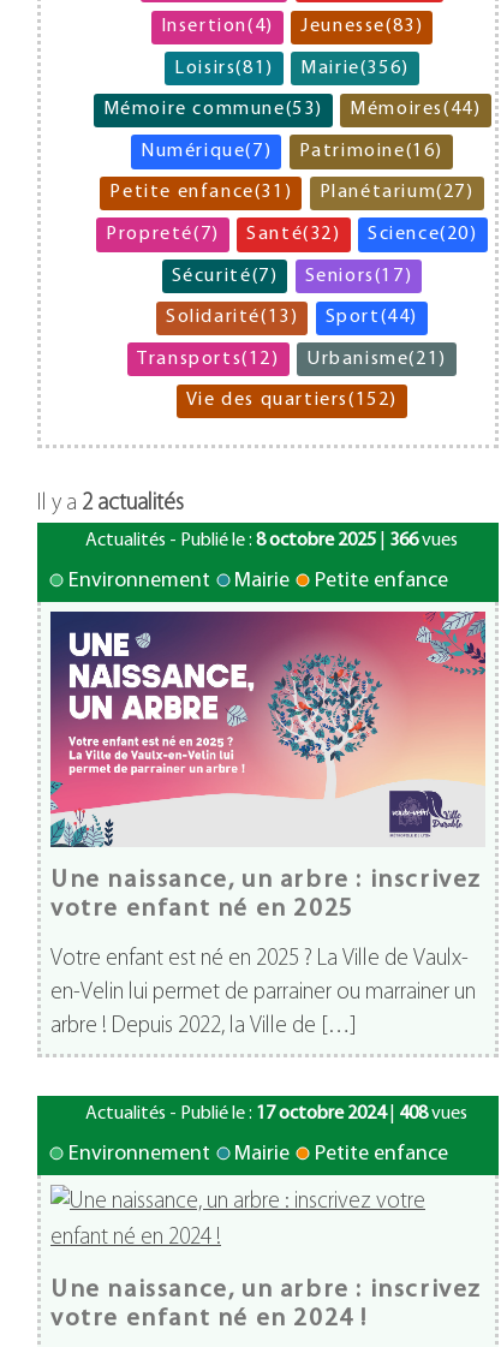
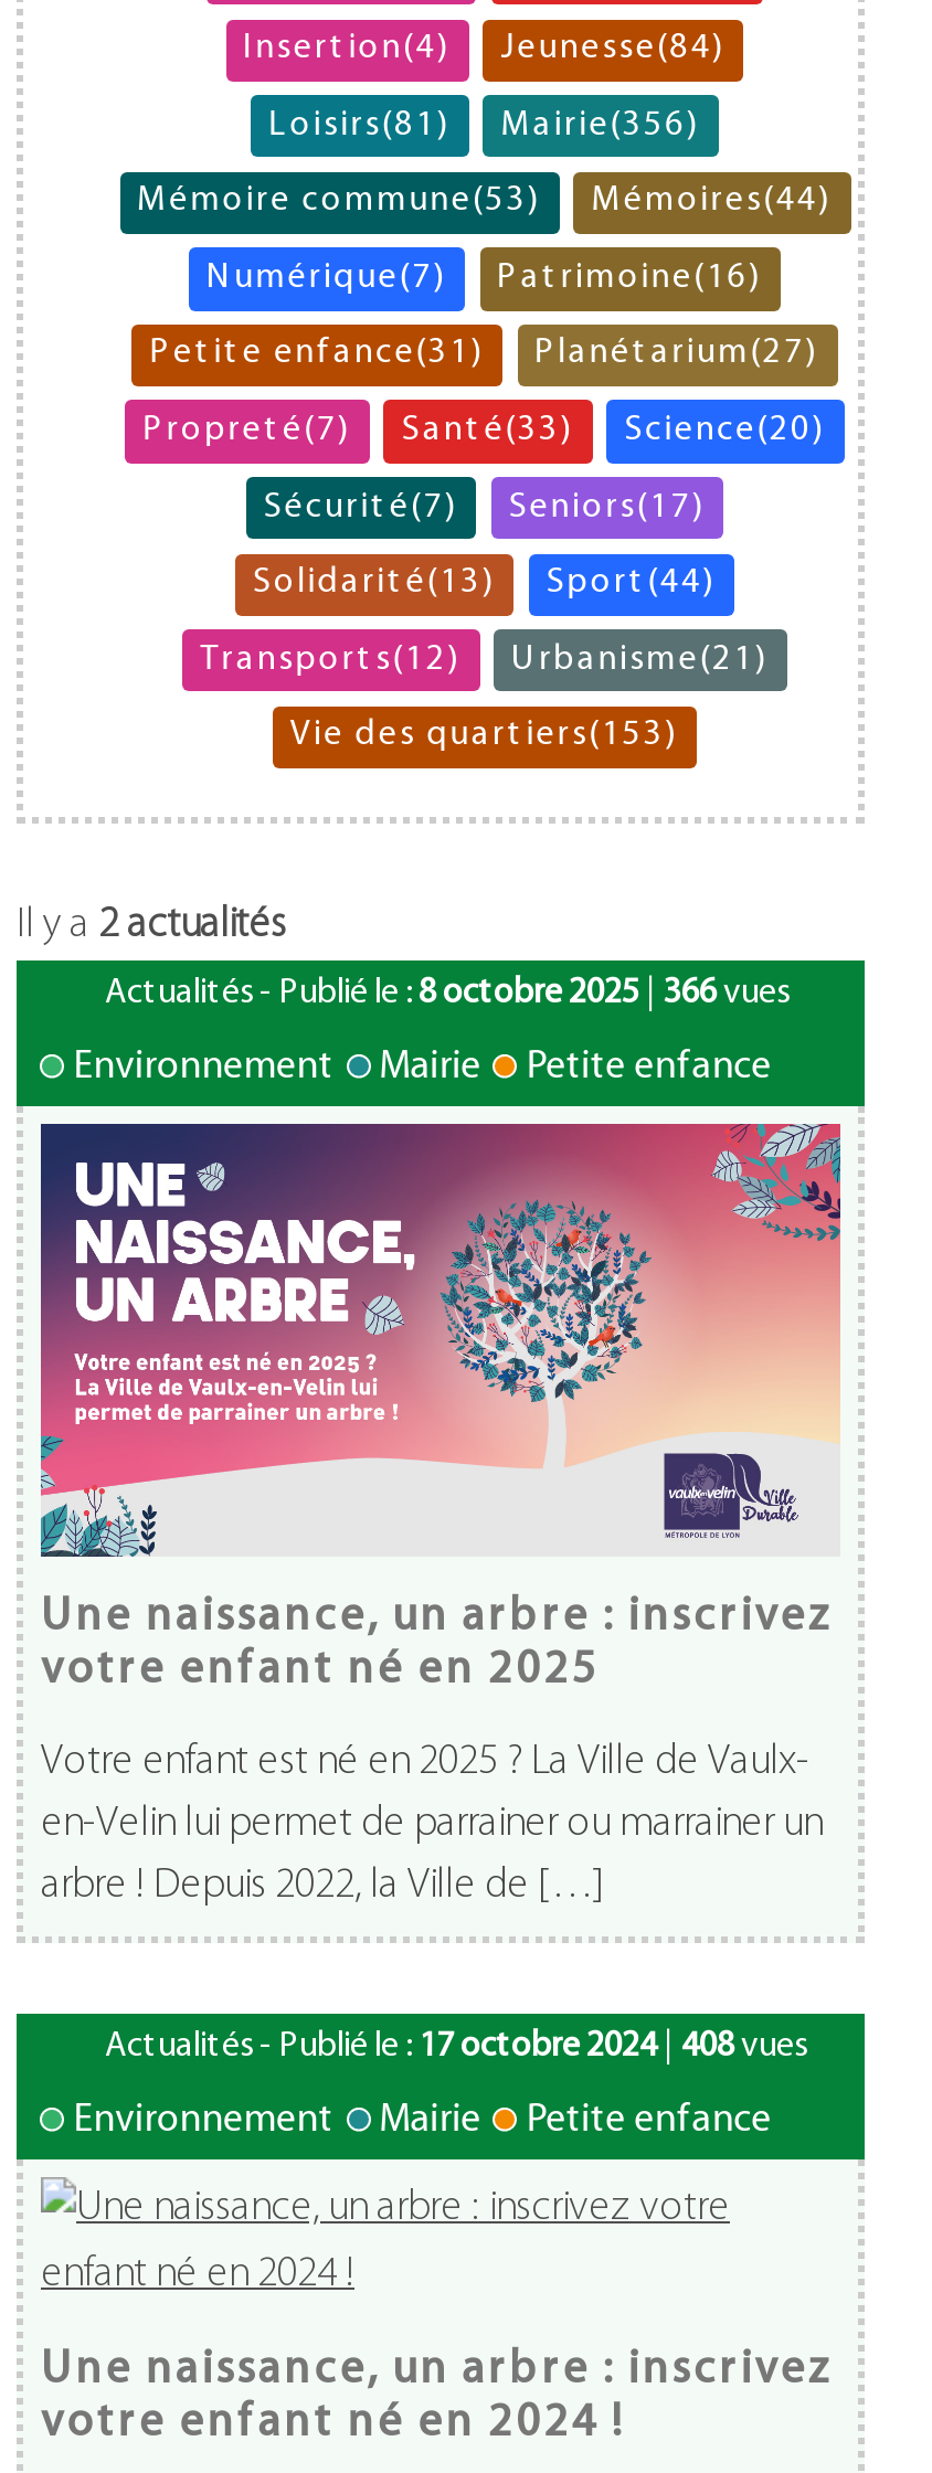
[161,17,423,36] Insertion (4) Jeunesse (83) -> [243,31,726,67] Insertion (4) Jeunesse (84)
[106,225,478,244] Propreté (7) Santé(32) Science (20) -> [143,413,826,448] Propreté (7) Santé(33) Science (20)
[186,391,398,410] Vie des quartiers(152) -> [290,718,679,754] Vie des quartiers(153)

